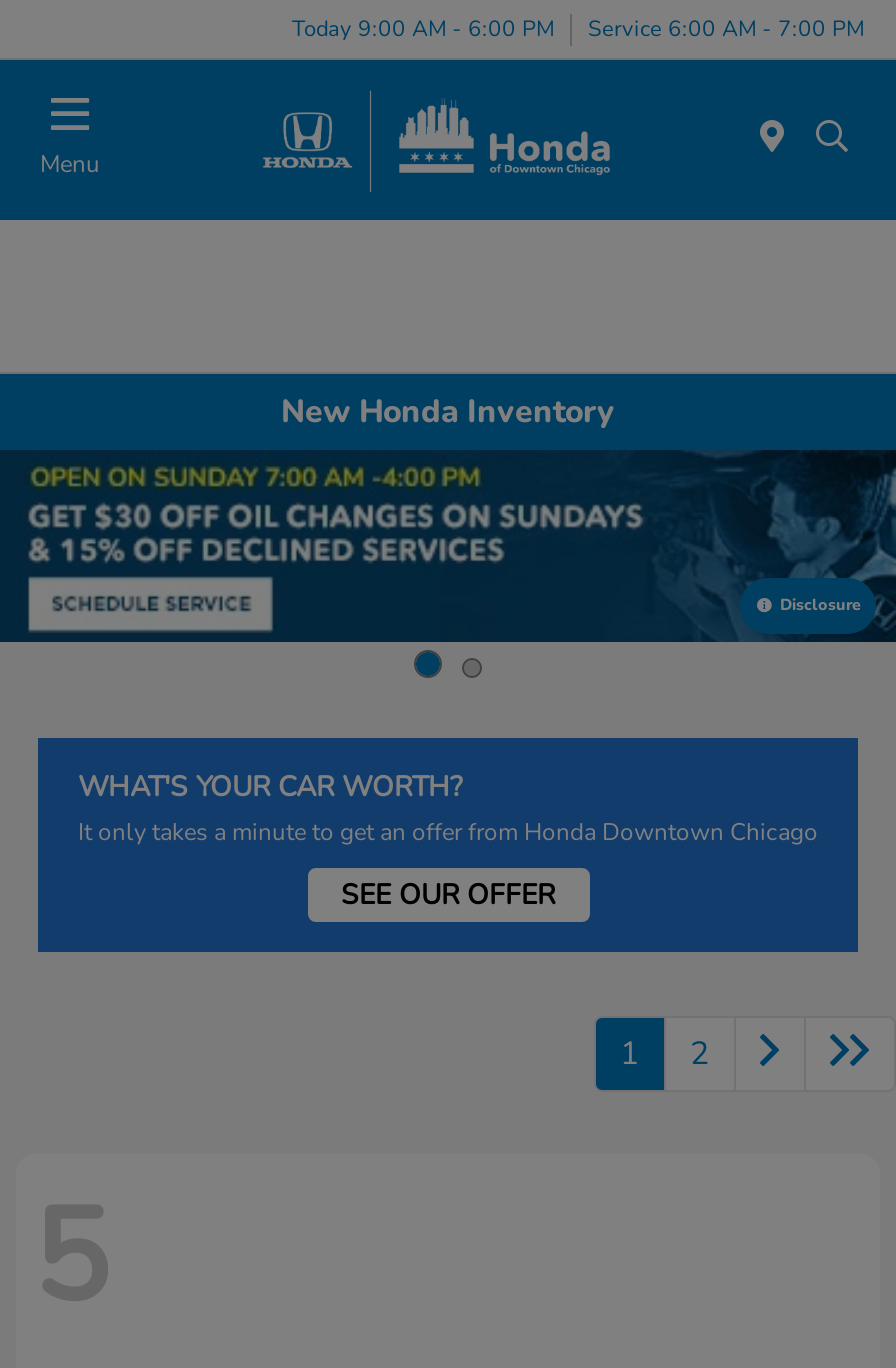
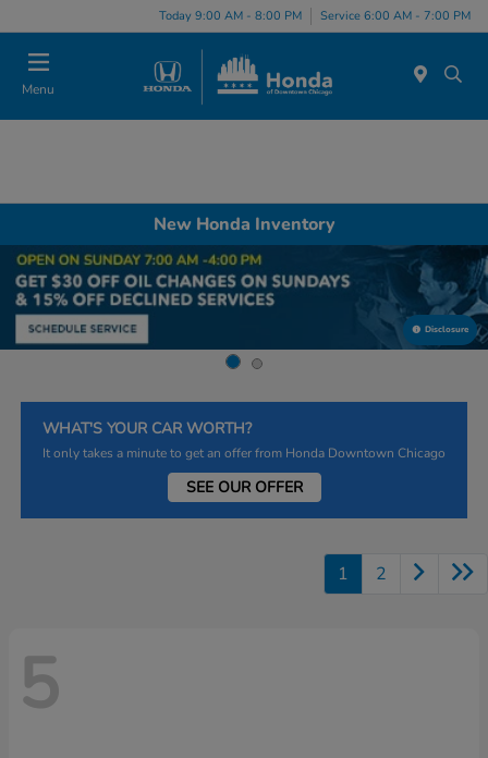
[292,13,864,43] Today 9:00 AM - 6:00 PM Service 6:00 AM - 7:00 PM -> [159,7,471,23] Today 9:00 AM - 8:00 PM Service 6:00 AM - 7:00 PM

